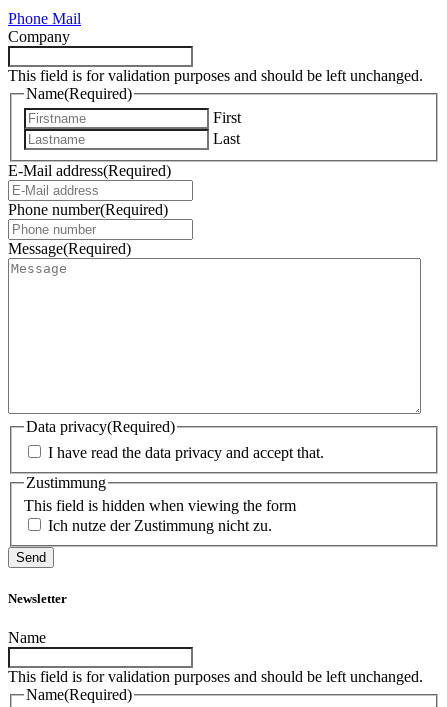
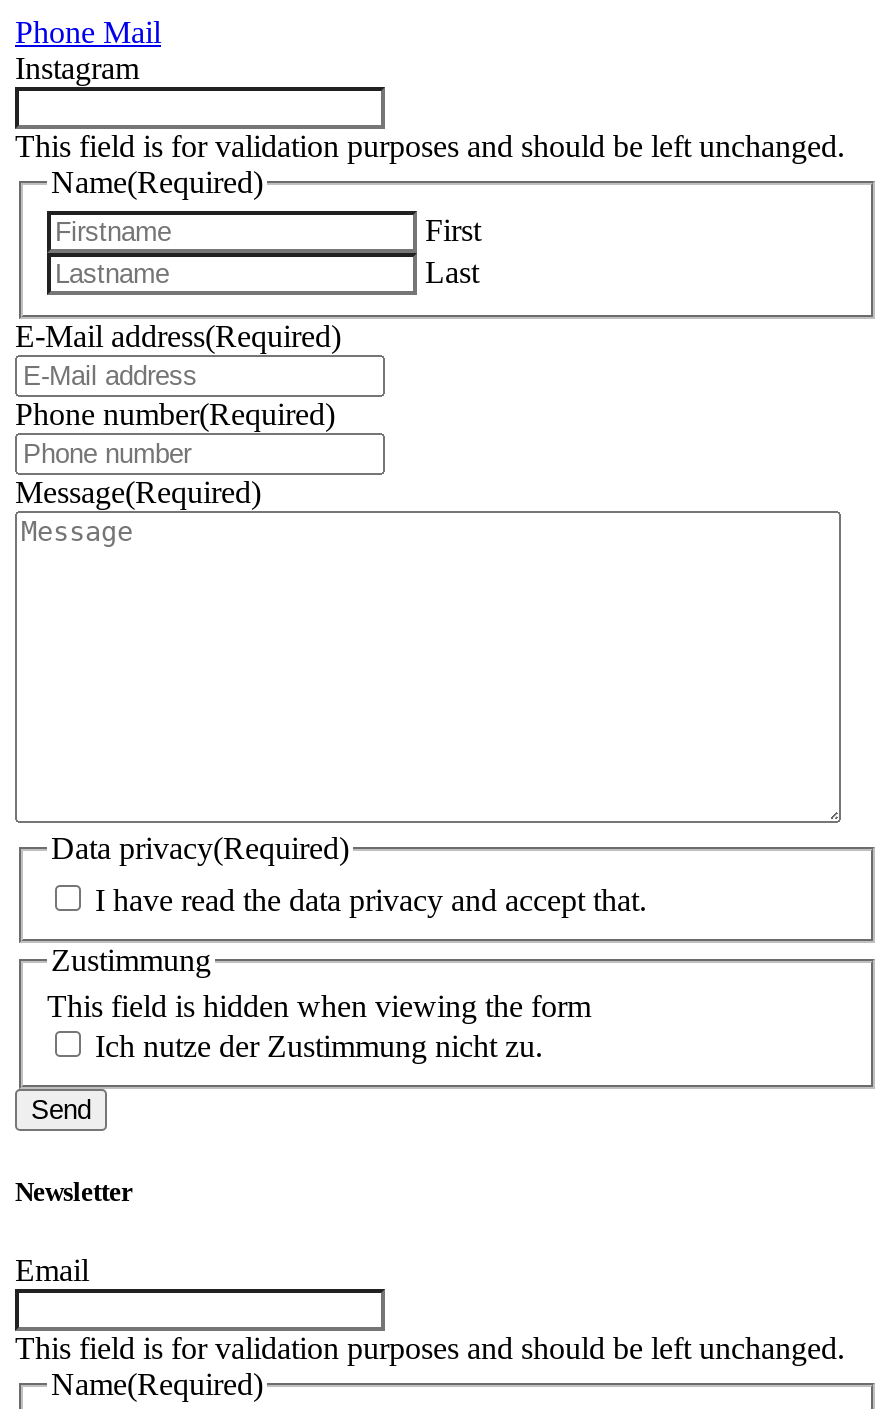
[8,28,70,45] Company -> [15,50,139,84] Instagram
[8,629,46,646] Name -> [15,1253,89,1287] Email

